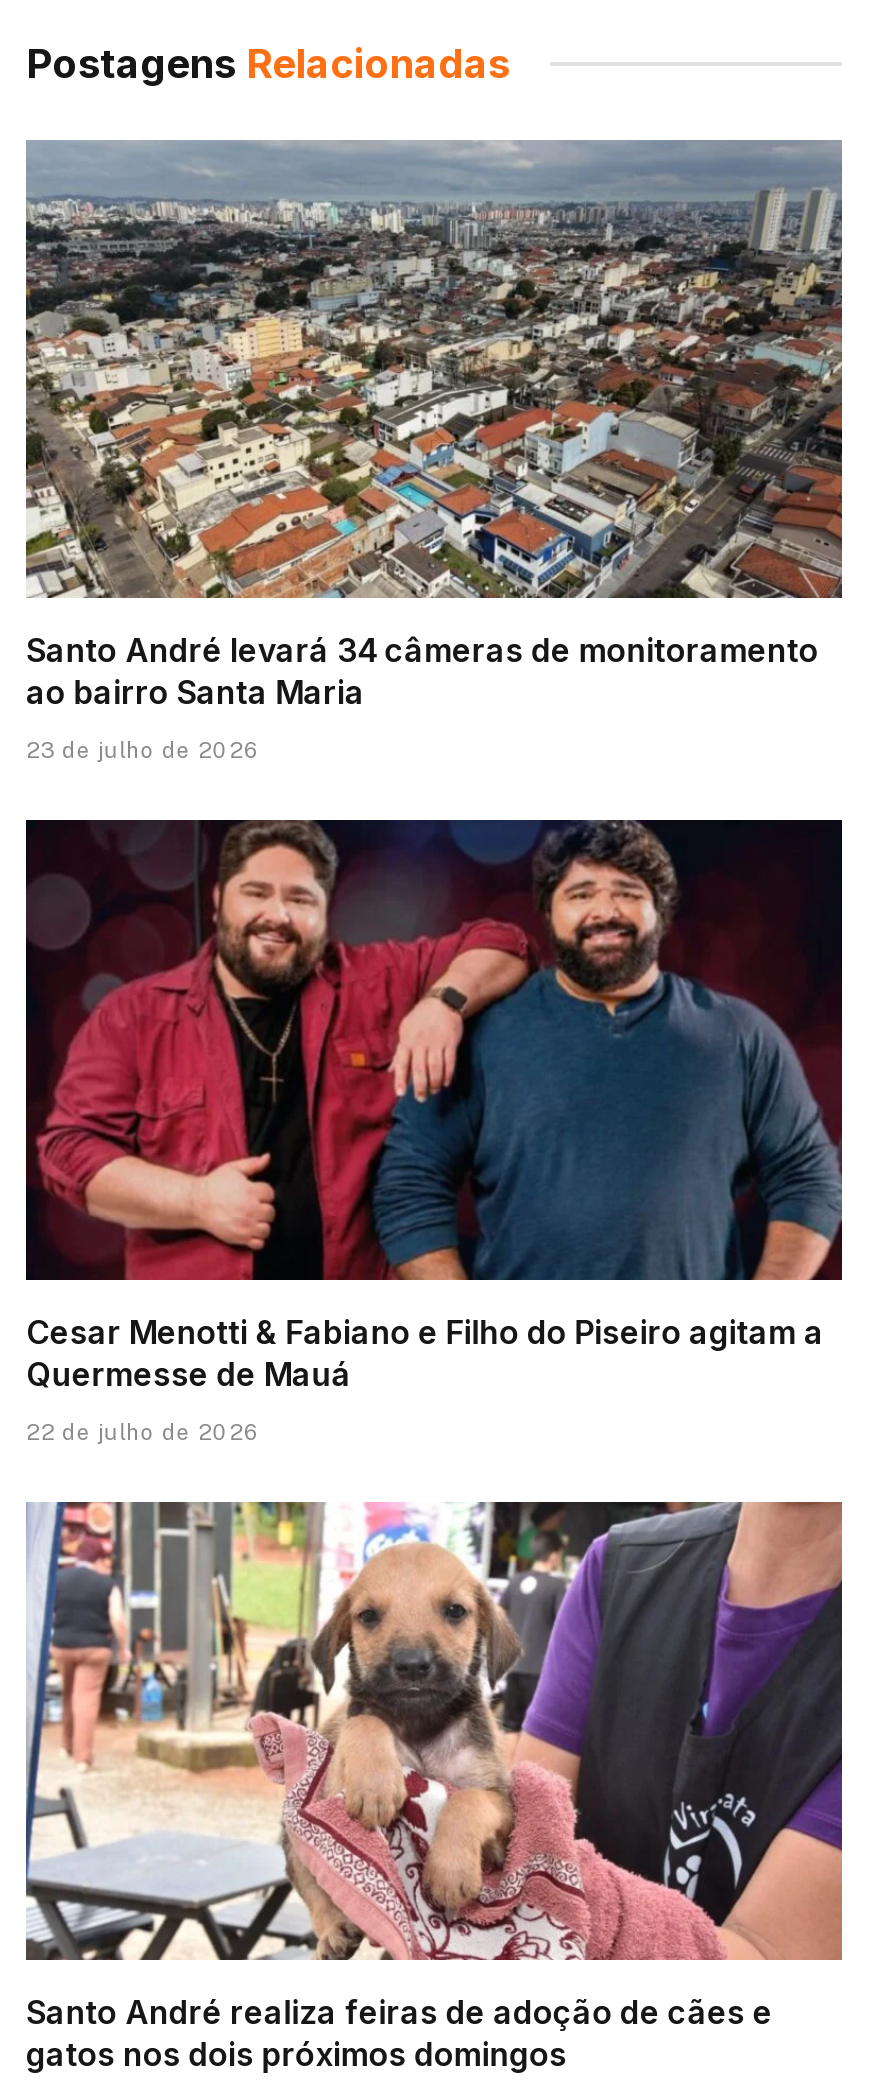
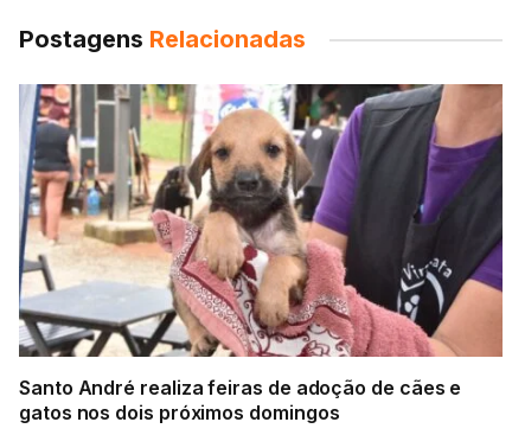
[24,139,844,762] [image] | Santo André levará 34 câmeras de monitoramento | ao bairro Santa Maria | 23 de julho de 2026 -> none
[24,817,844,1443] [image] | Cesar Menotti & Fabiano e Filho do Piseiro agitam a | Quermesse de Mauá | 22 de julho de 2026 -> none

